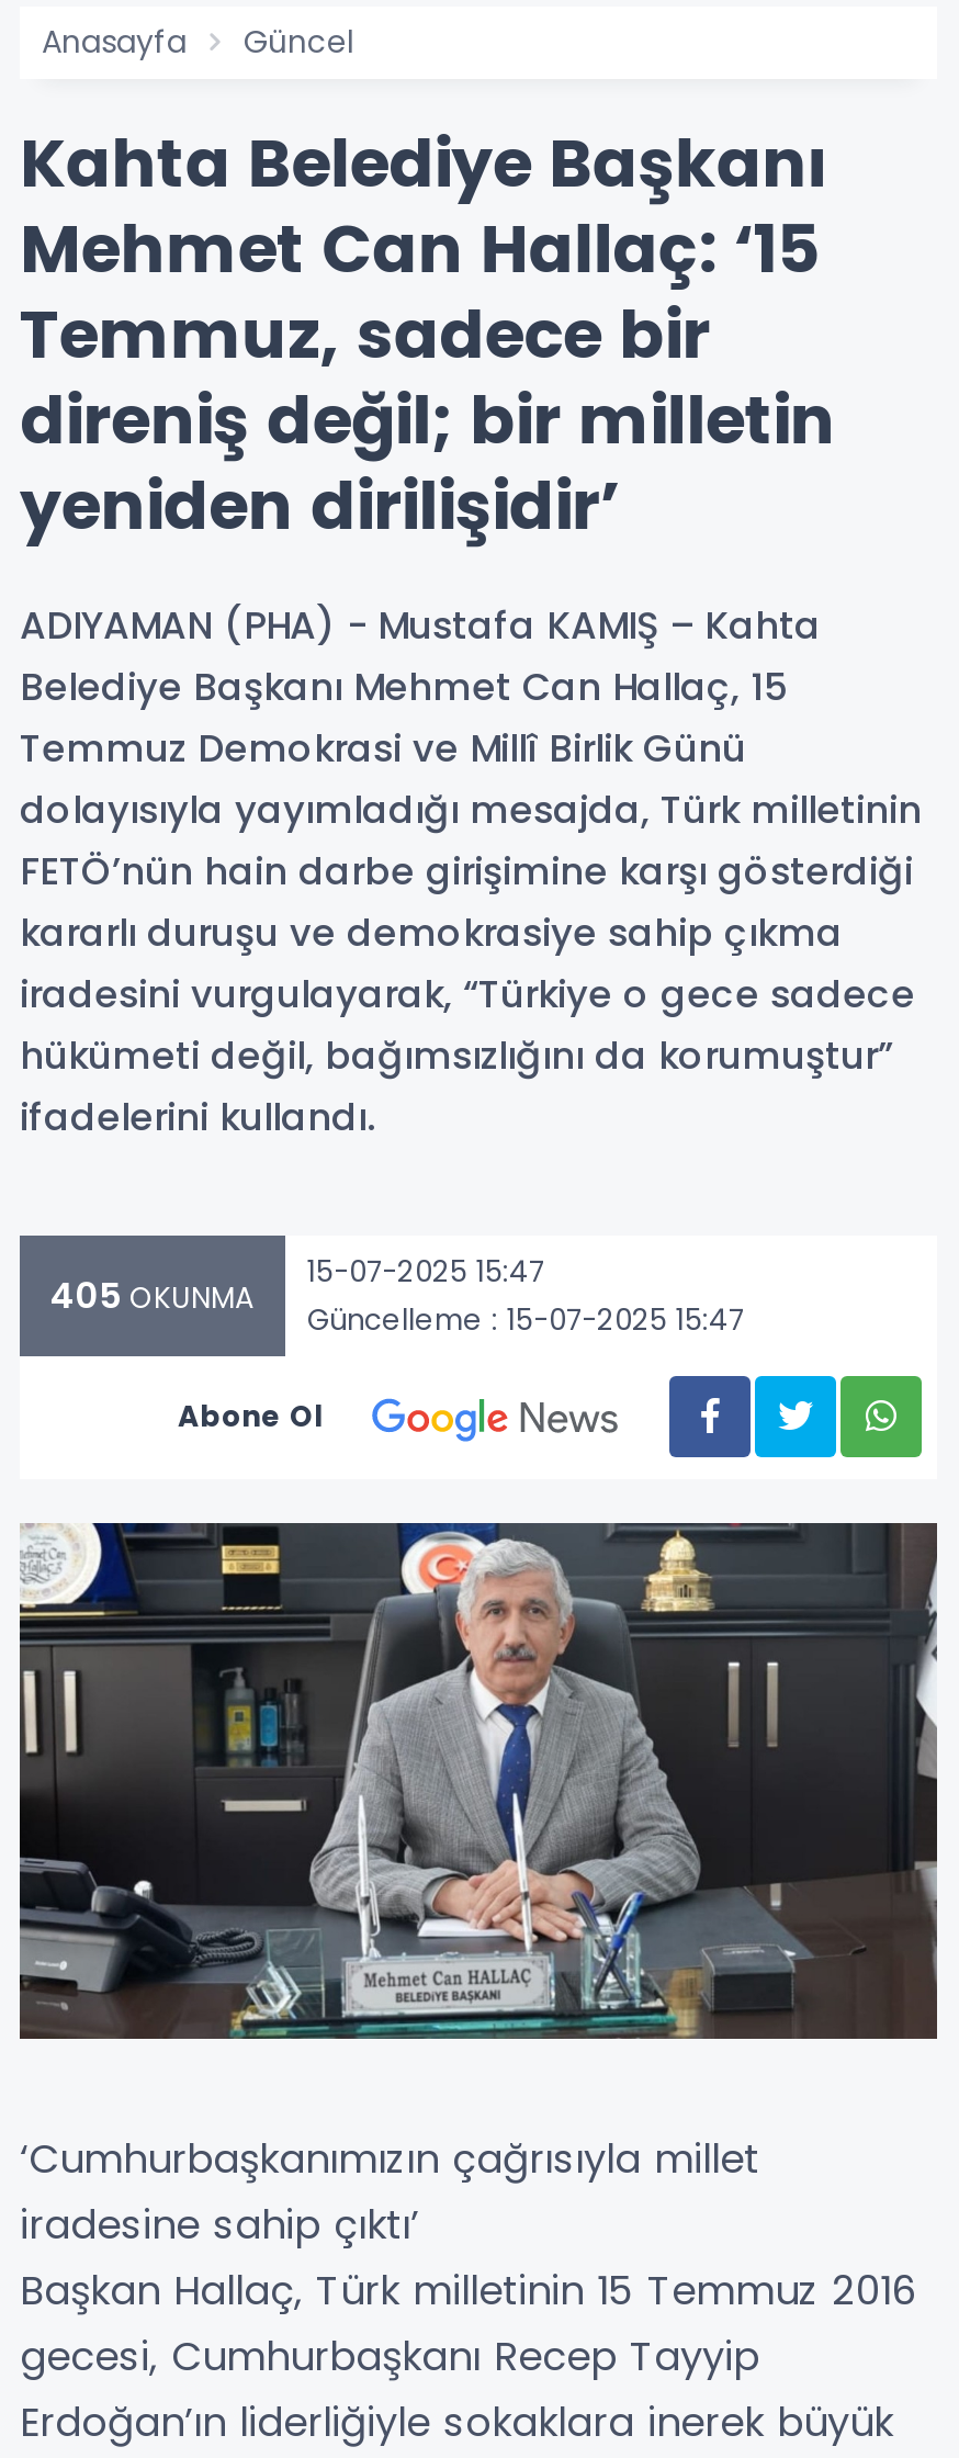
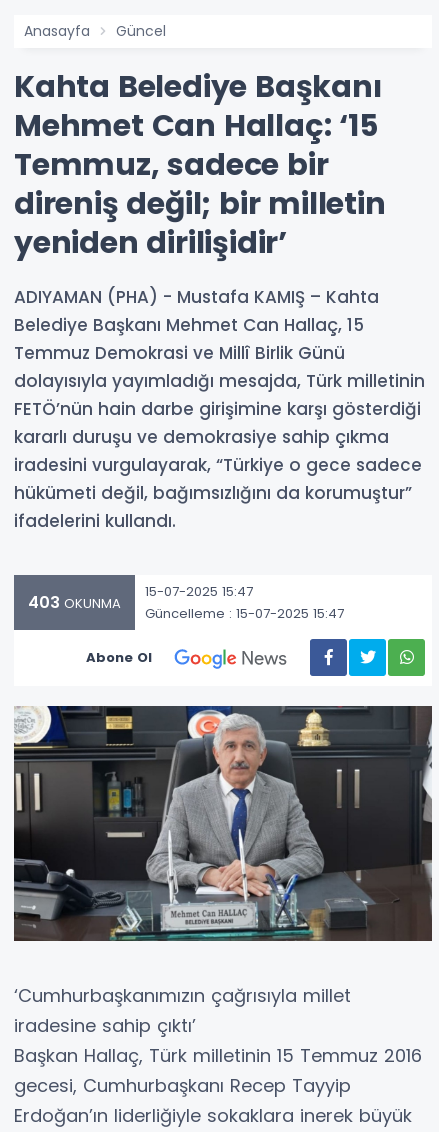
[50,1250,744,1340] 405 OKUNMA 15-07-2025 15:47 Güncelleme : 15-07-2025 15:47 -> [28,581,344,622] 403 OKUNMA 15-07-2025 15:47 Güncelleme : 15-07-2025 15:47

